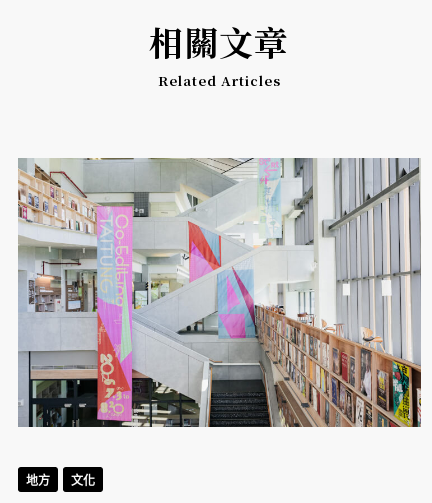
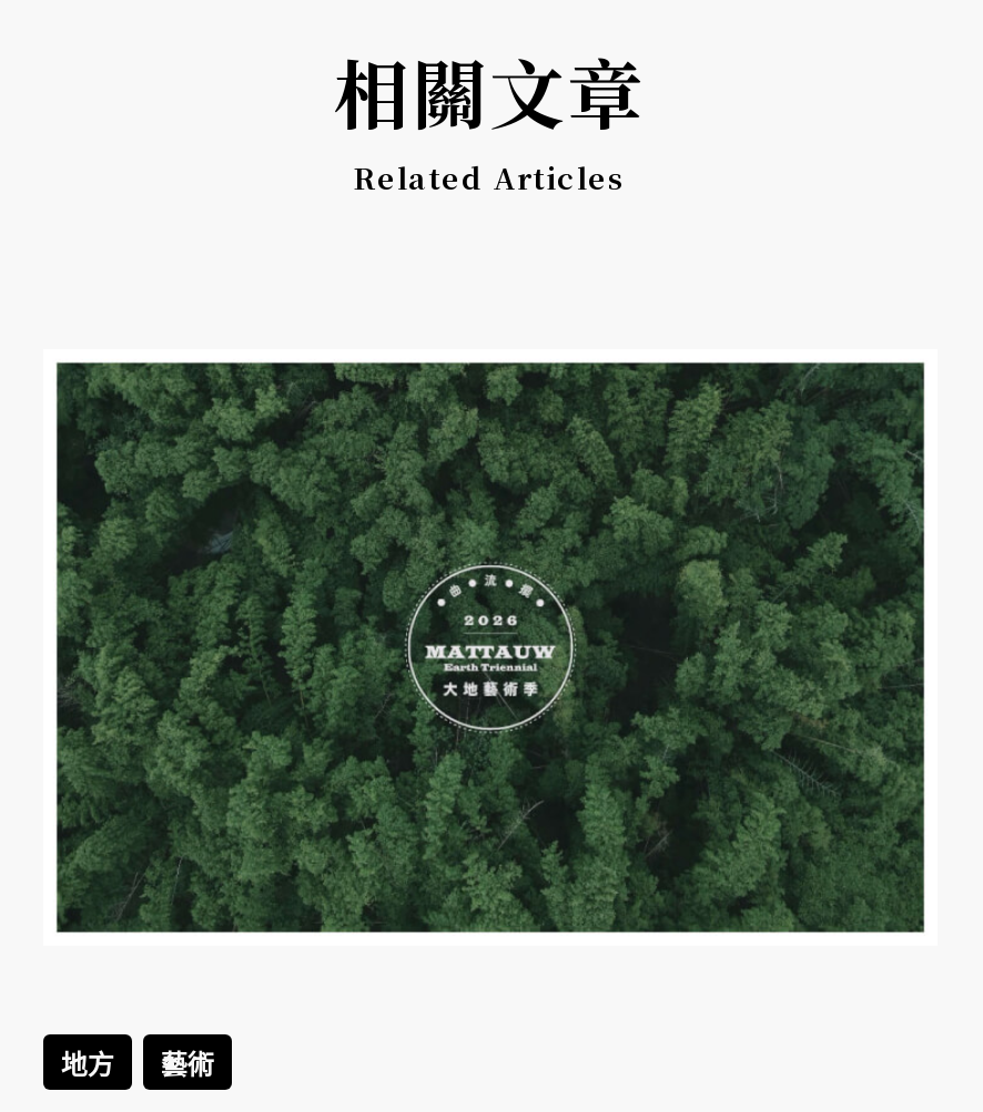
[17,157,422,428] [image] -> [43,349,938,946] [image]
[71,474,95,488] 文化 -> [160,1049,214,1081] 藝術

